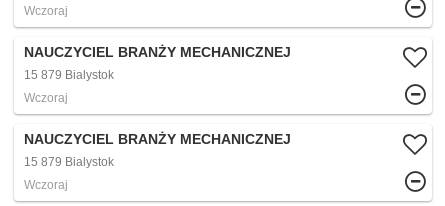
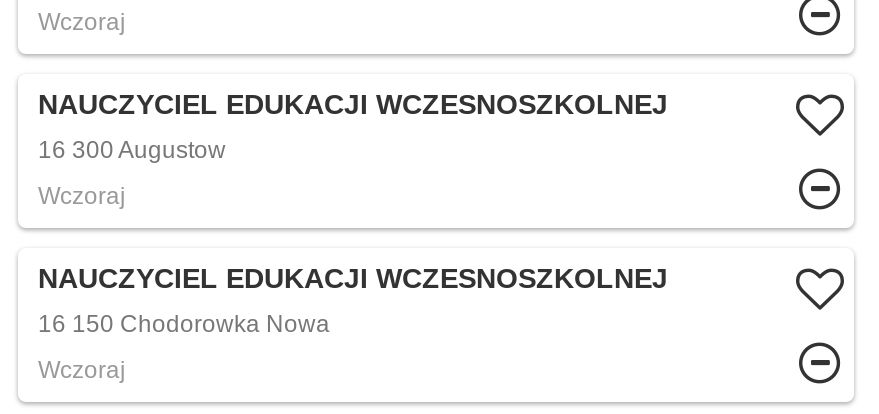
[24,44,291,60] NAUCZYCIEL BRANŻY MECHANICZNEJ -> [38,89,668,121] NAUCZYCIEL EDUKACJI WCZESNOSZKOLNEJ
[24,68,114,82] 15 879 Bialystok -> [38,137,226,165] 16 300 Augustow
[24,131,291,147] NAUCZYCIEL BRANŻY MECHANICZNEJ -> [38,263,668,295] NAUCZYCIEL EDUKACJI WCZESNOSZKOLNEJ
[24,155,114,169] 15 879 Bialystok -> [38,311,330,339] 16 150 Chodorowka Nowa

